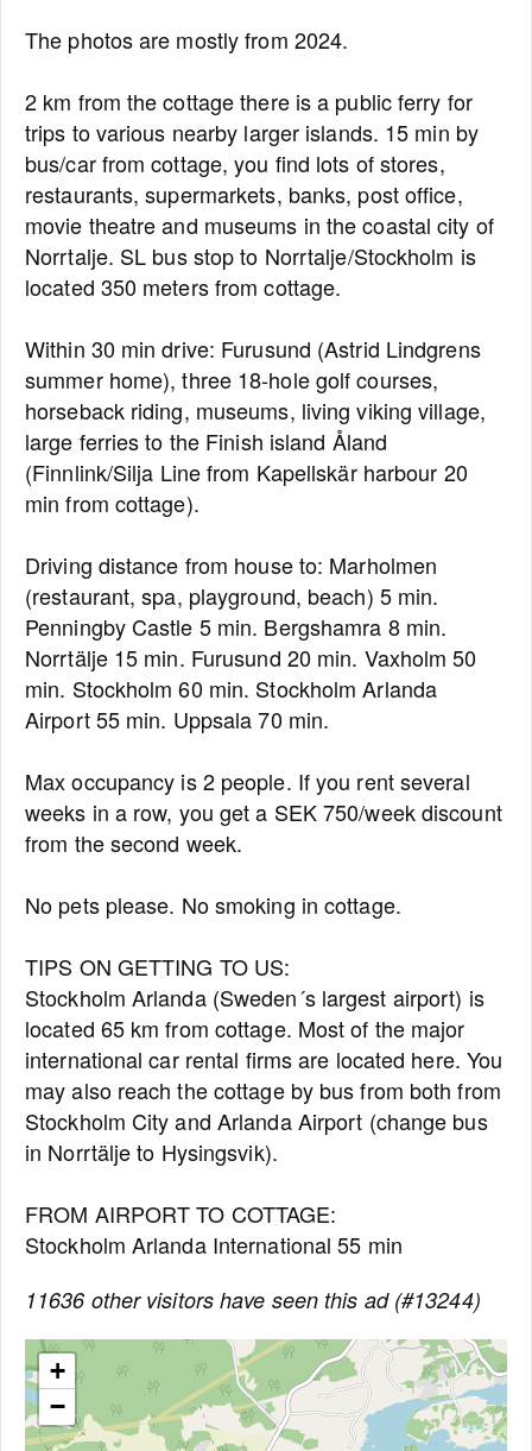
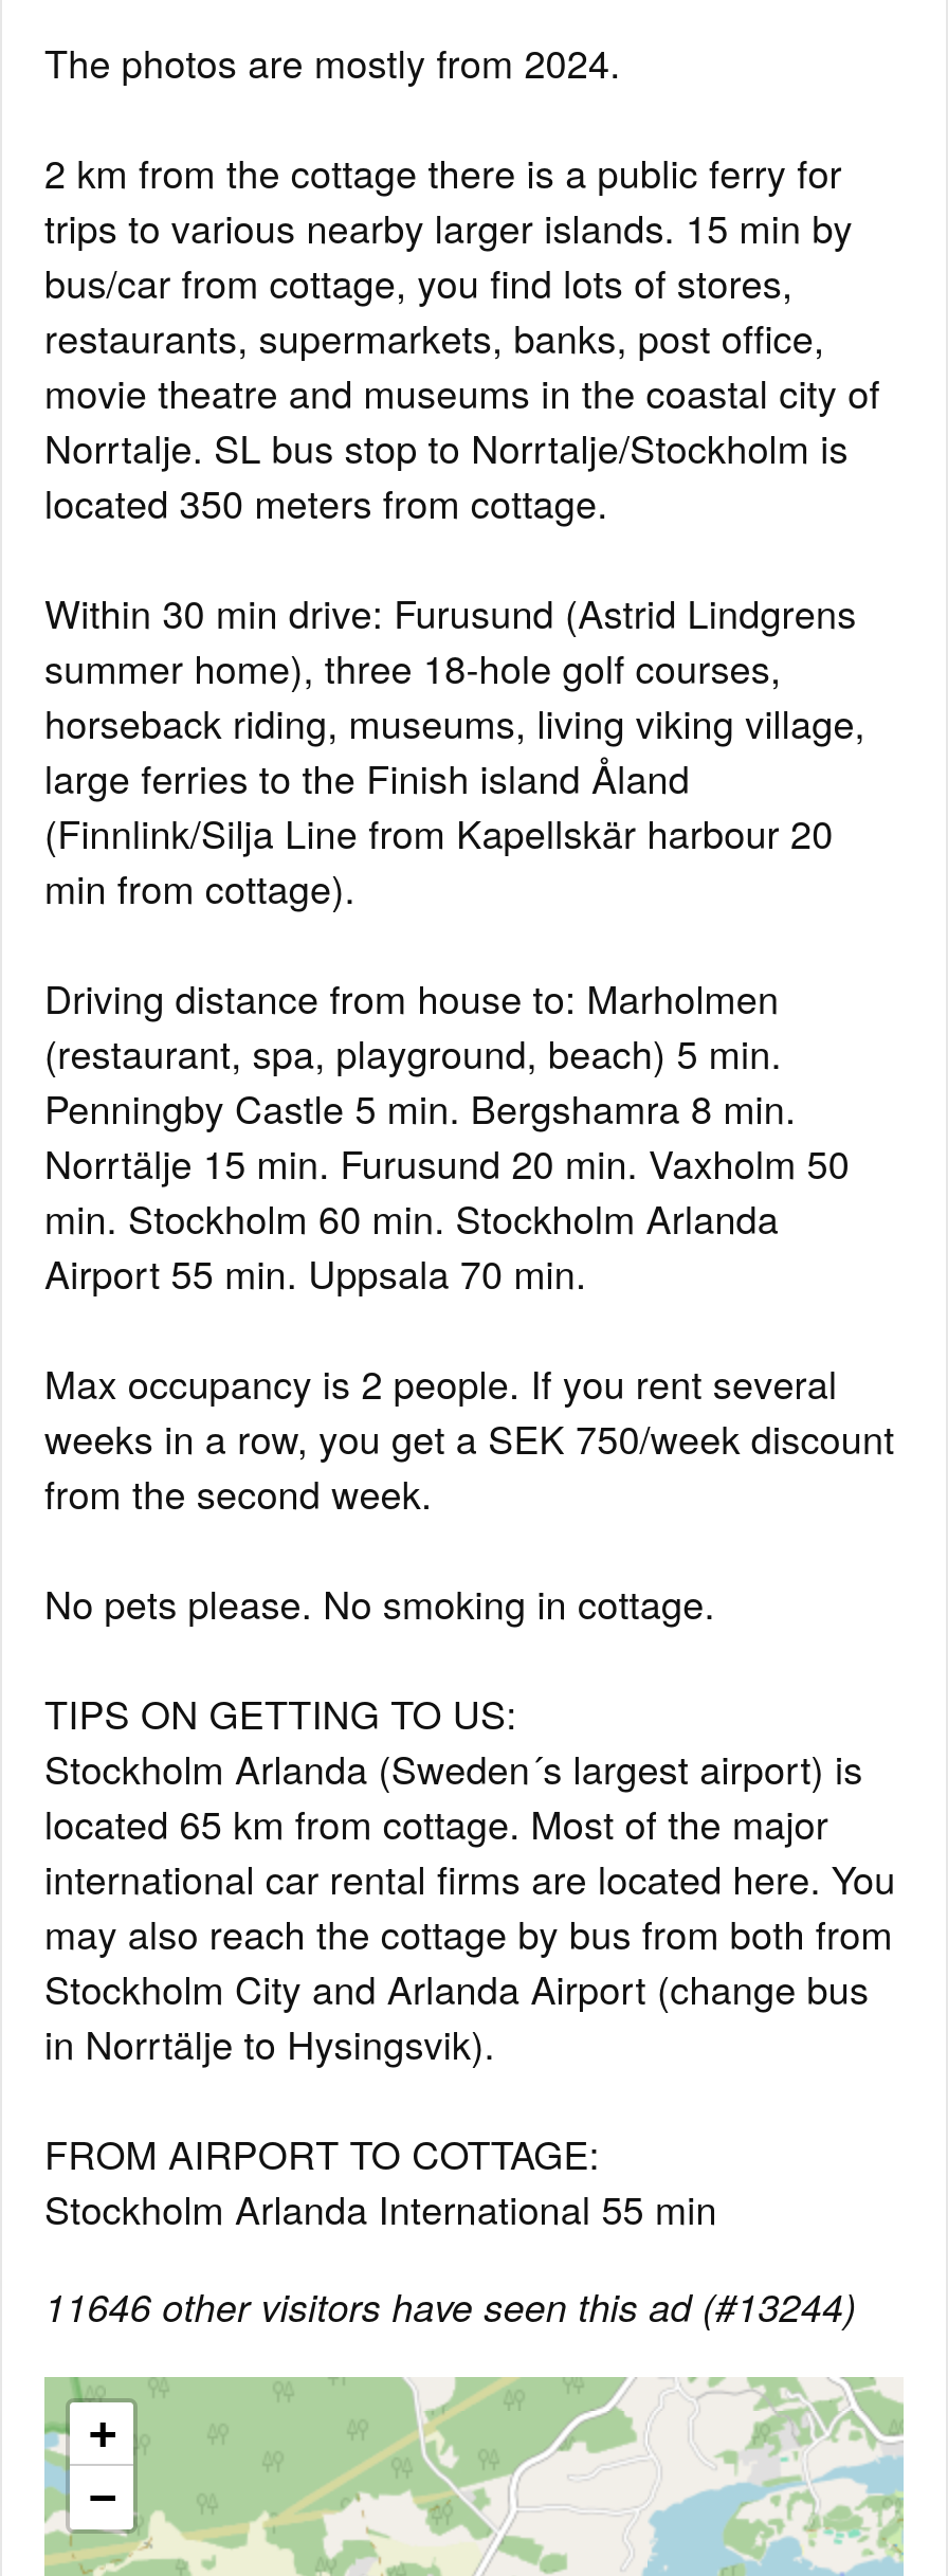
[25,1285,481,1314] 11636 other visitors have seen this ad (#13244) -> [44,2280,856,2333] 11646 other visitors have seen this ad (#13244)

